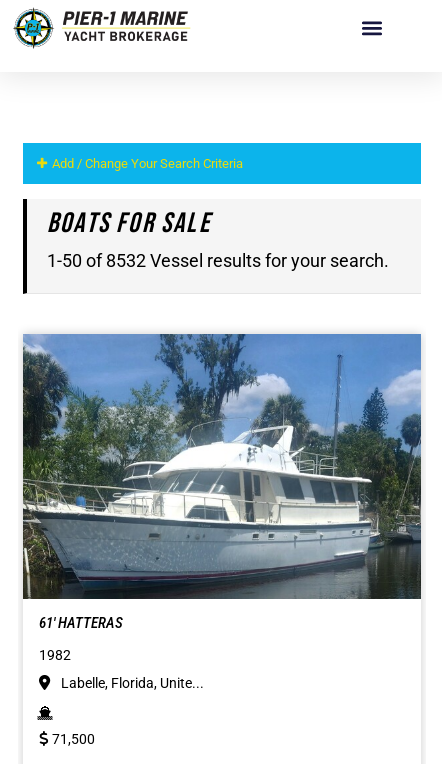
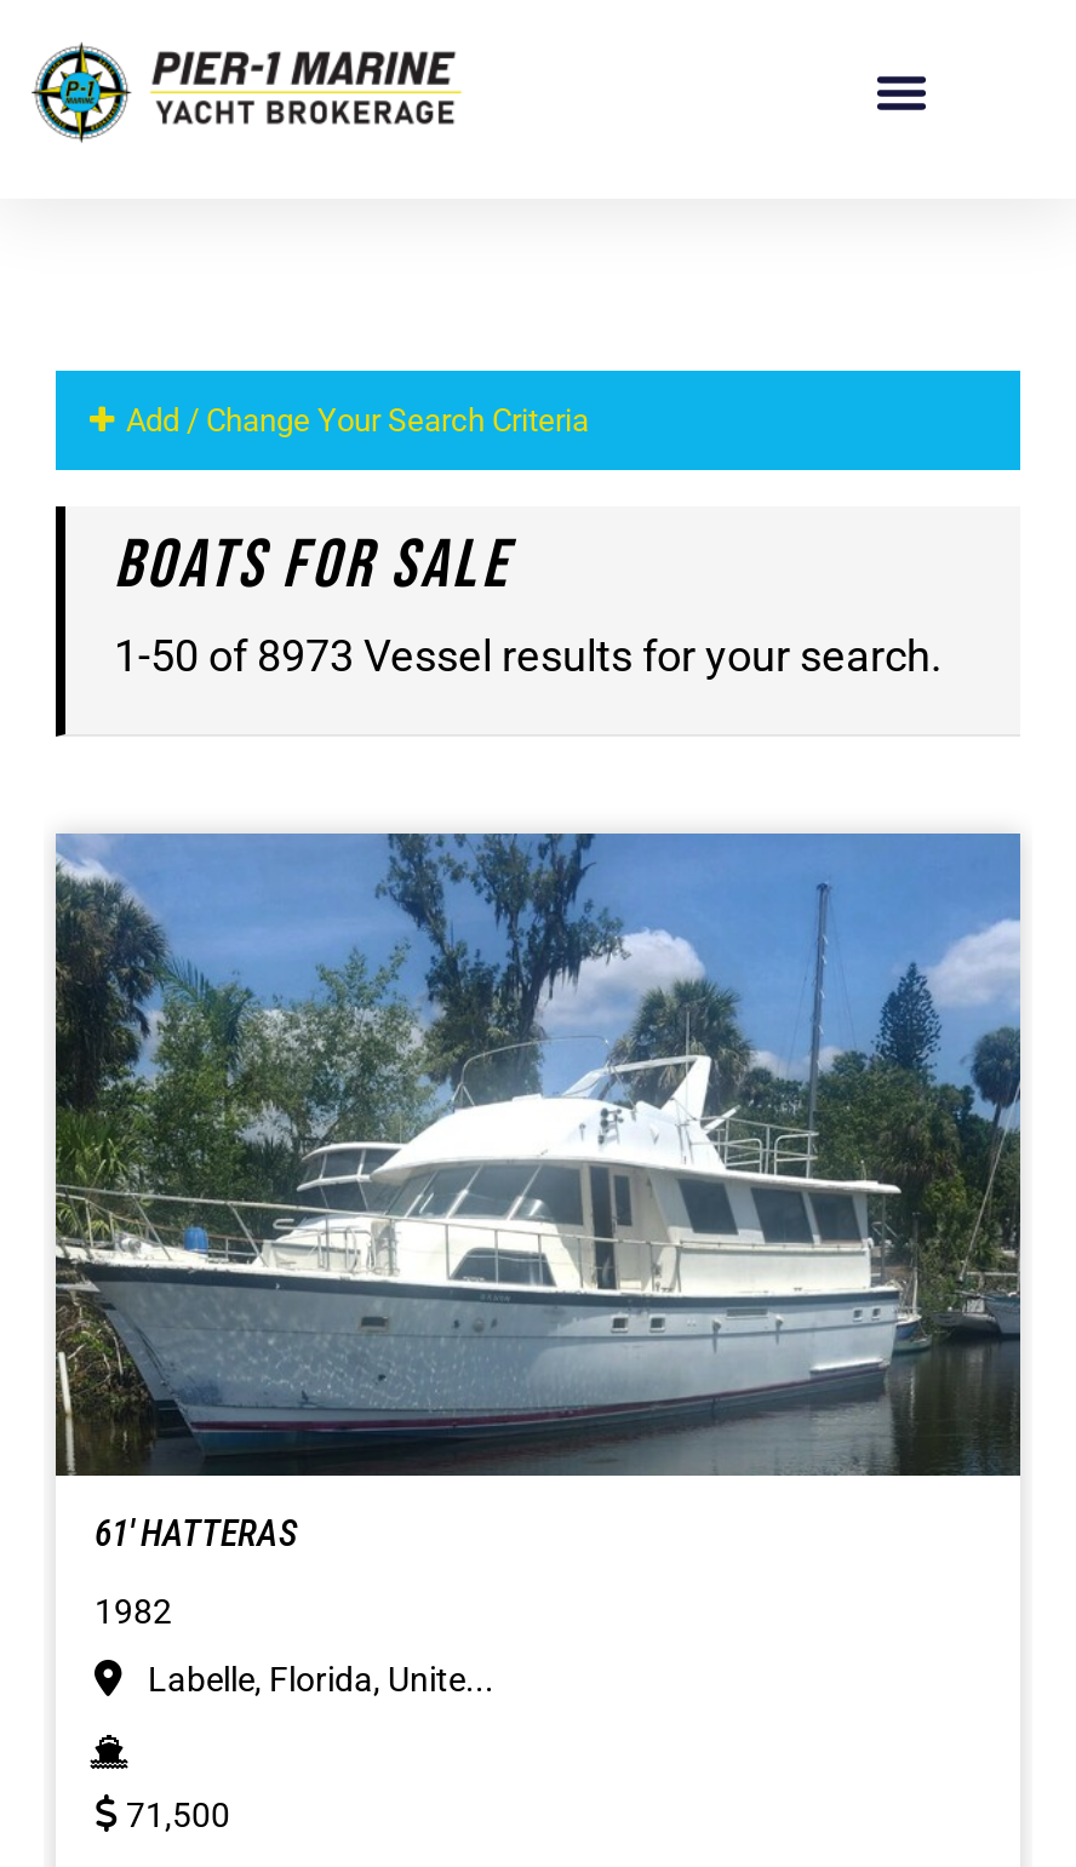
[47,250,389,271] 1-50 of 8532 Vessel results for your search. -> [114,630,943,680] 1-50 of 8973 Vessel results for your search.

